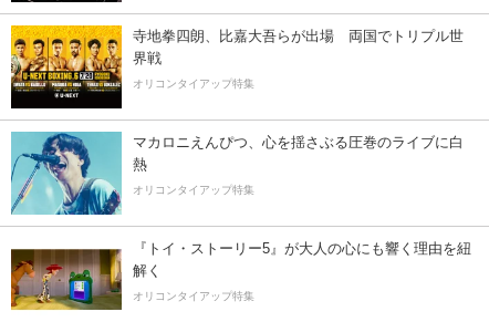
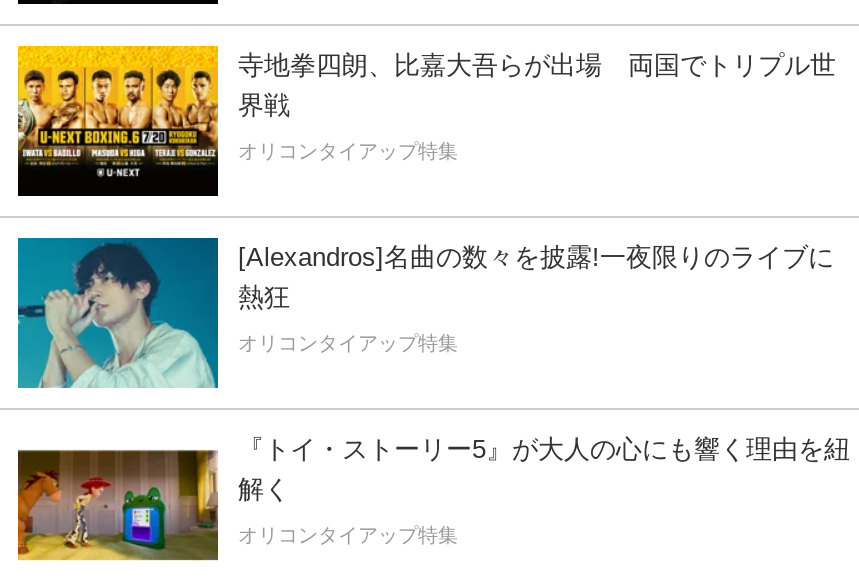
[11,132,464,216] [image] | マカロニえんぴつ、心を揺さぶる圧巻のライブに白 | 熱 -> [16,238,834,388] [image] | [Alexandros]名曲の数々を披露!一夜限りのライブに | 熱狂

